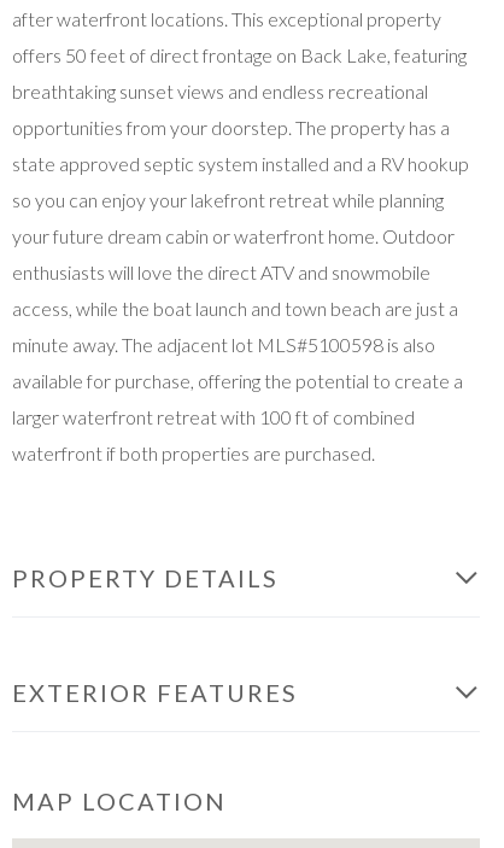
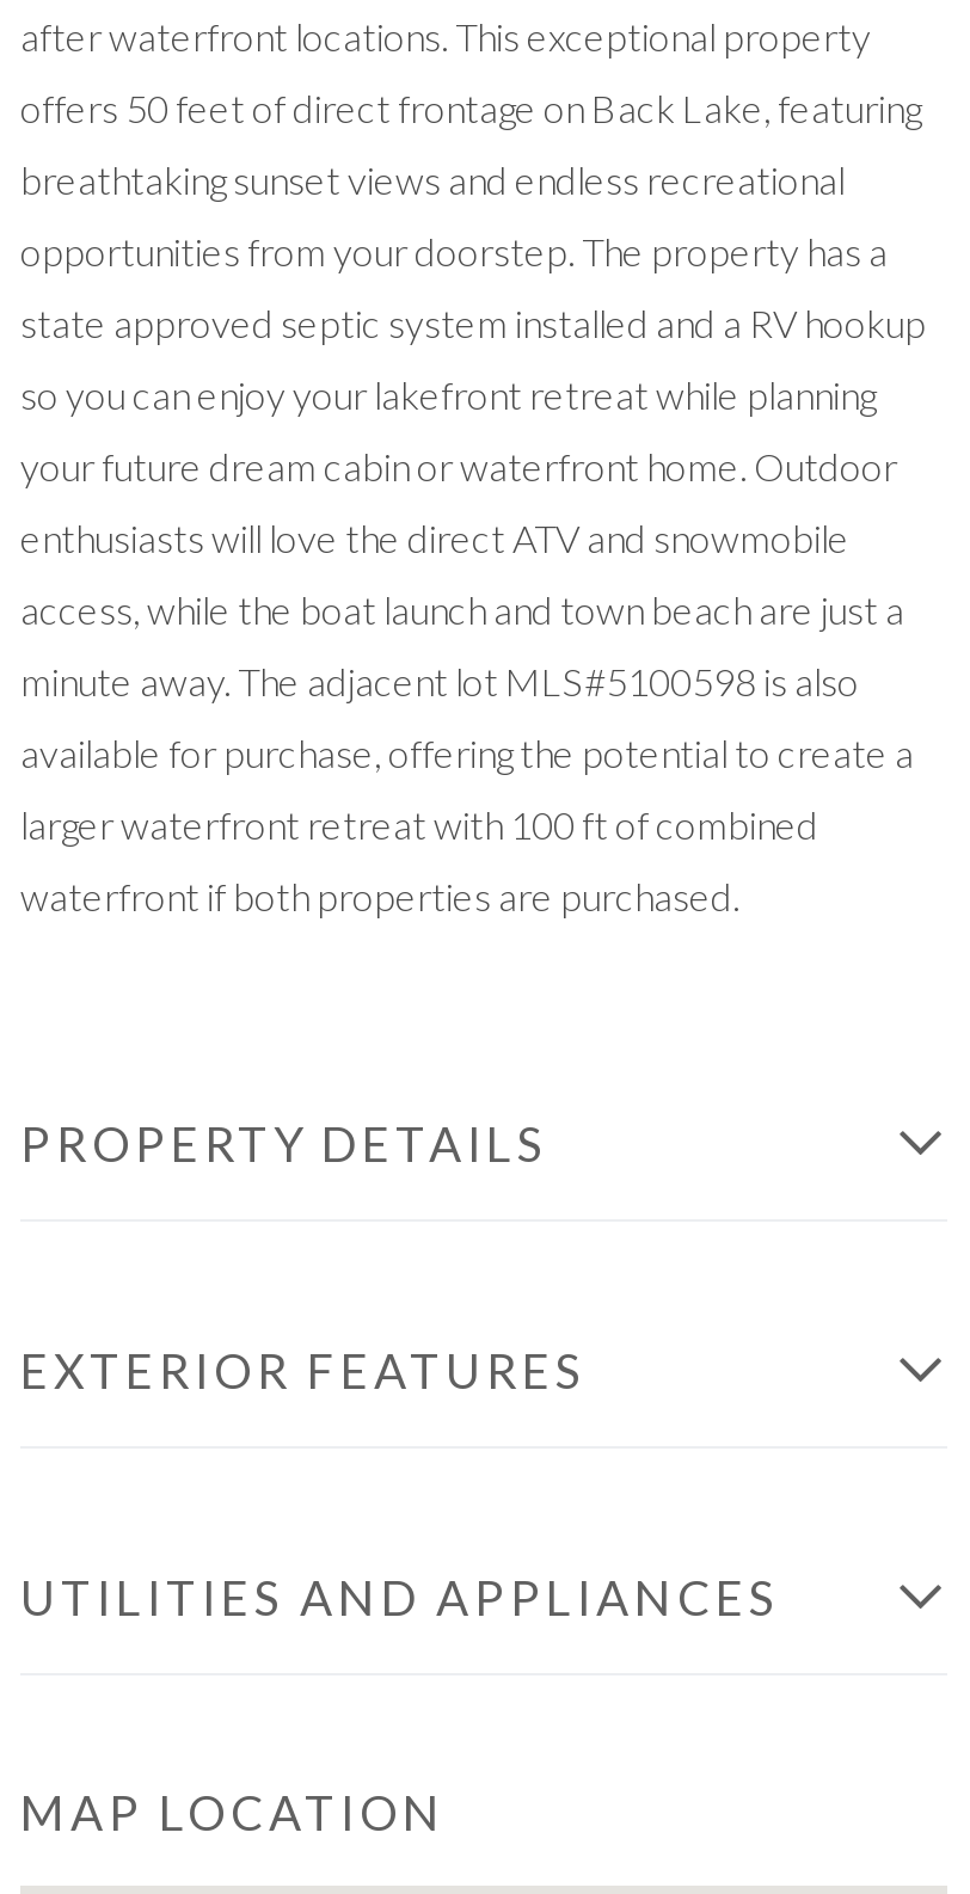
none -> [20,1567,780,1624] UTILITIES AND APPLIANCES

